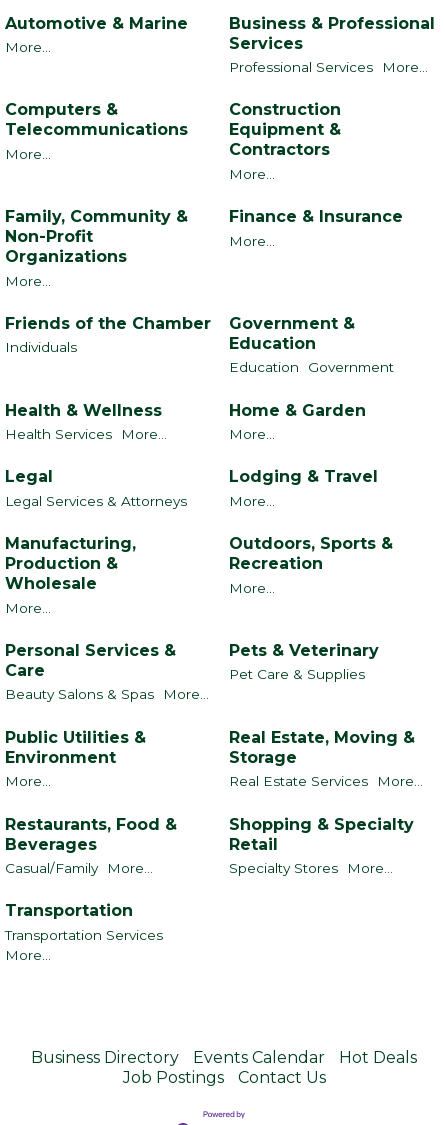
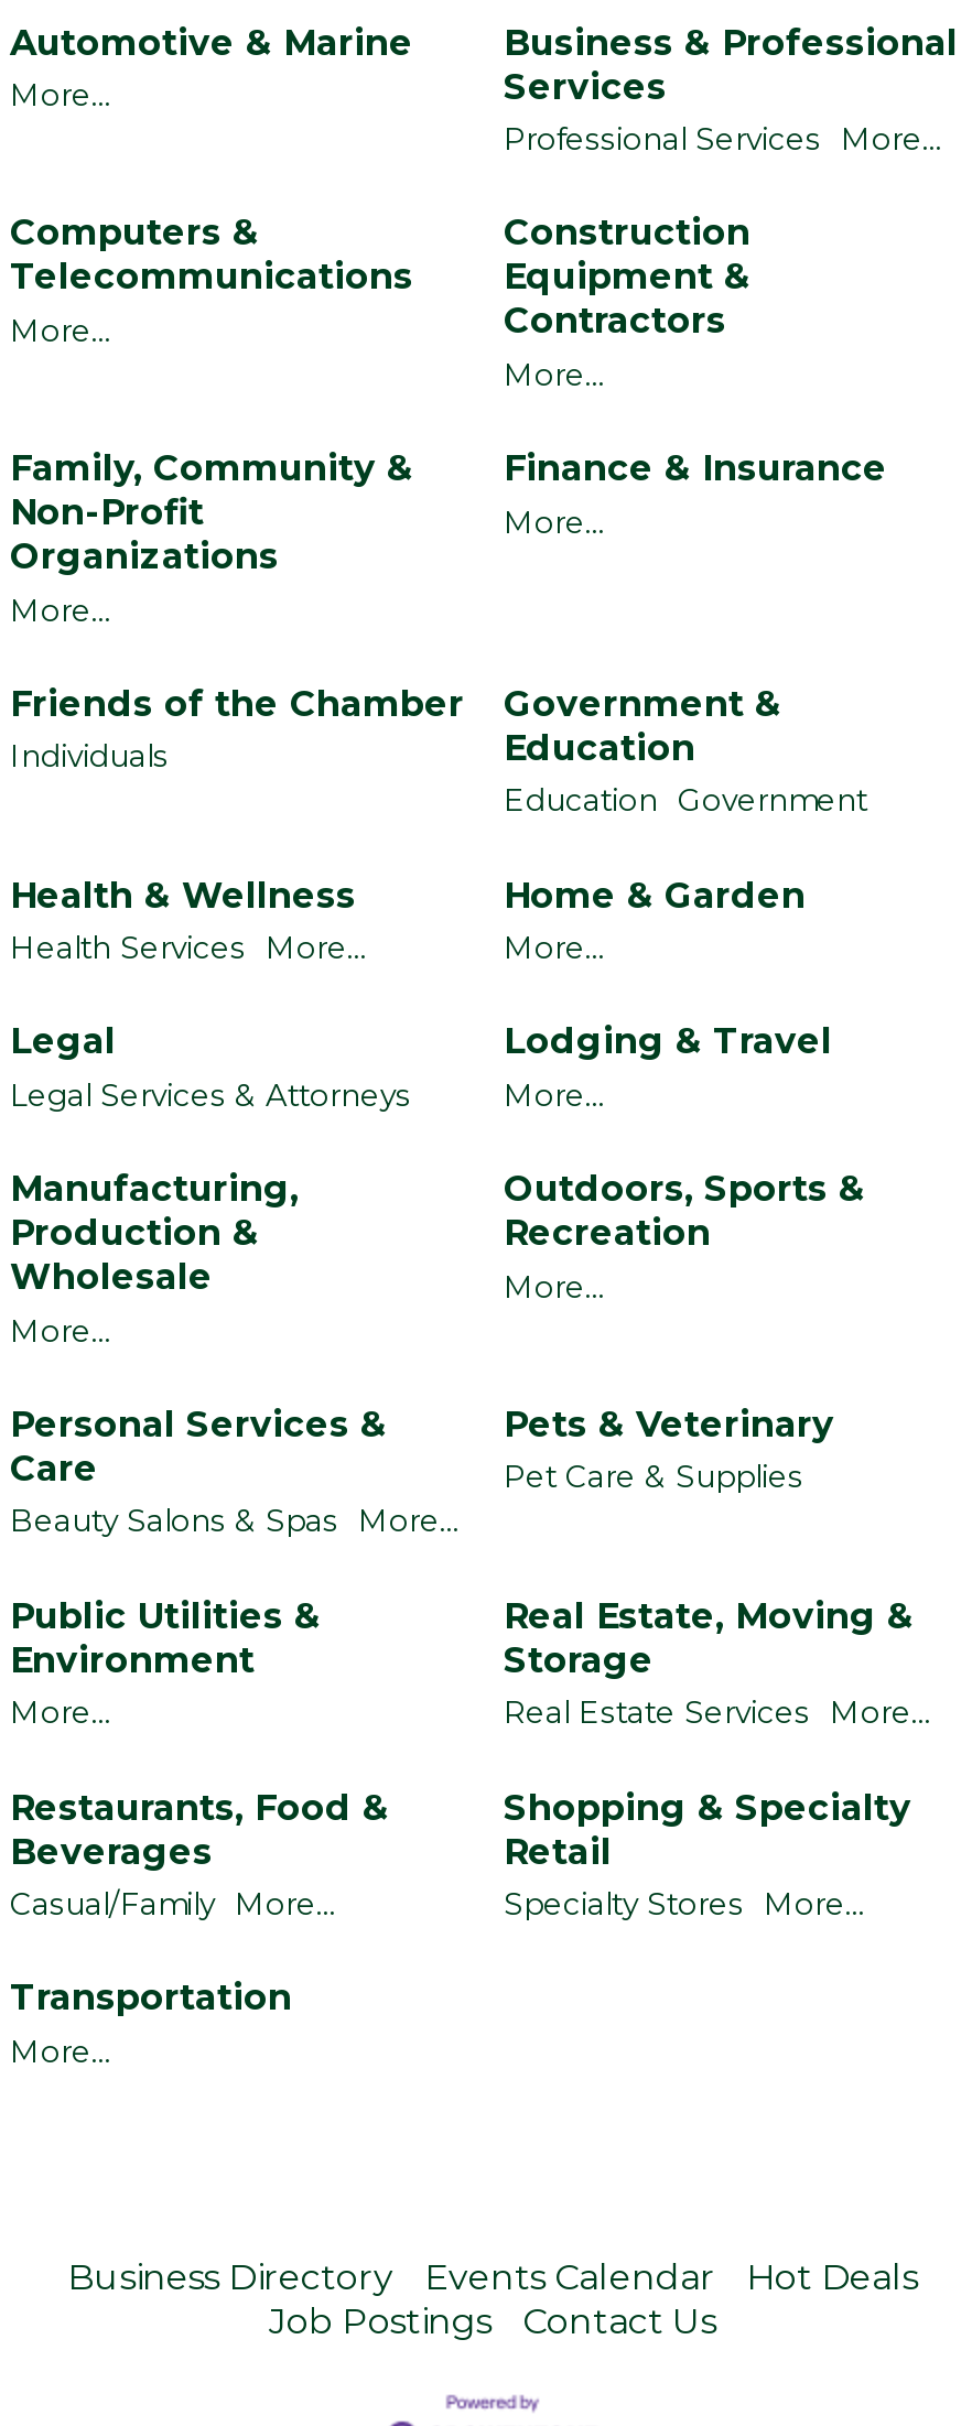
[5,927,163,943] Transportation Services -> none

